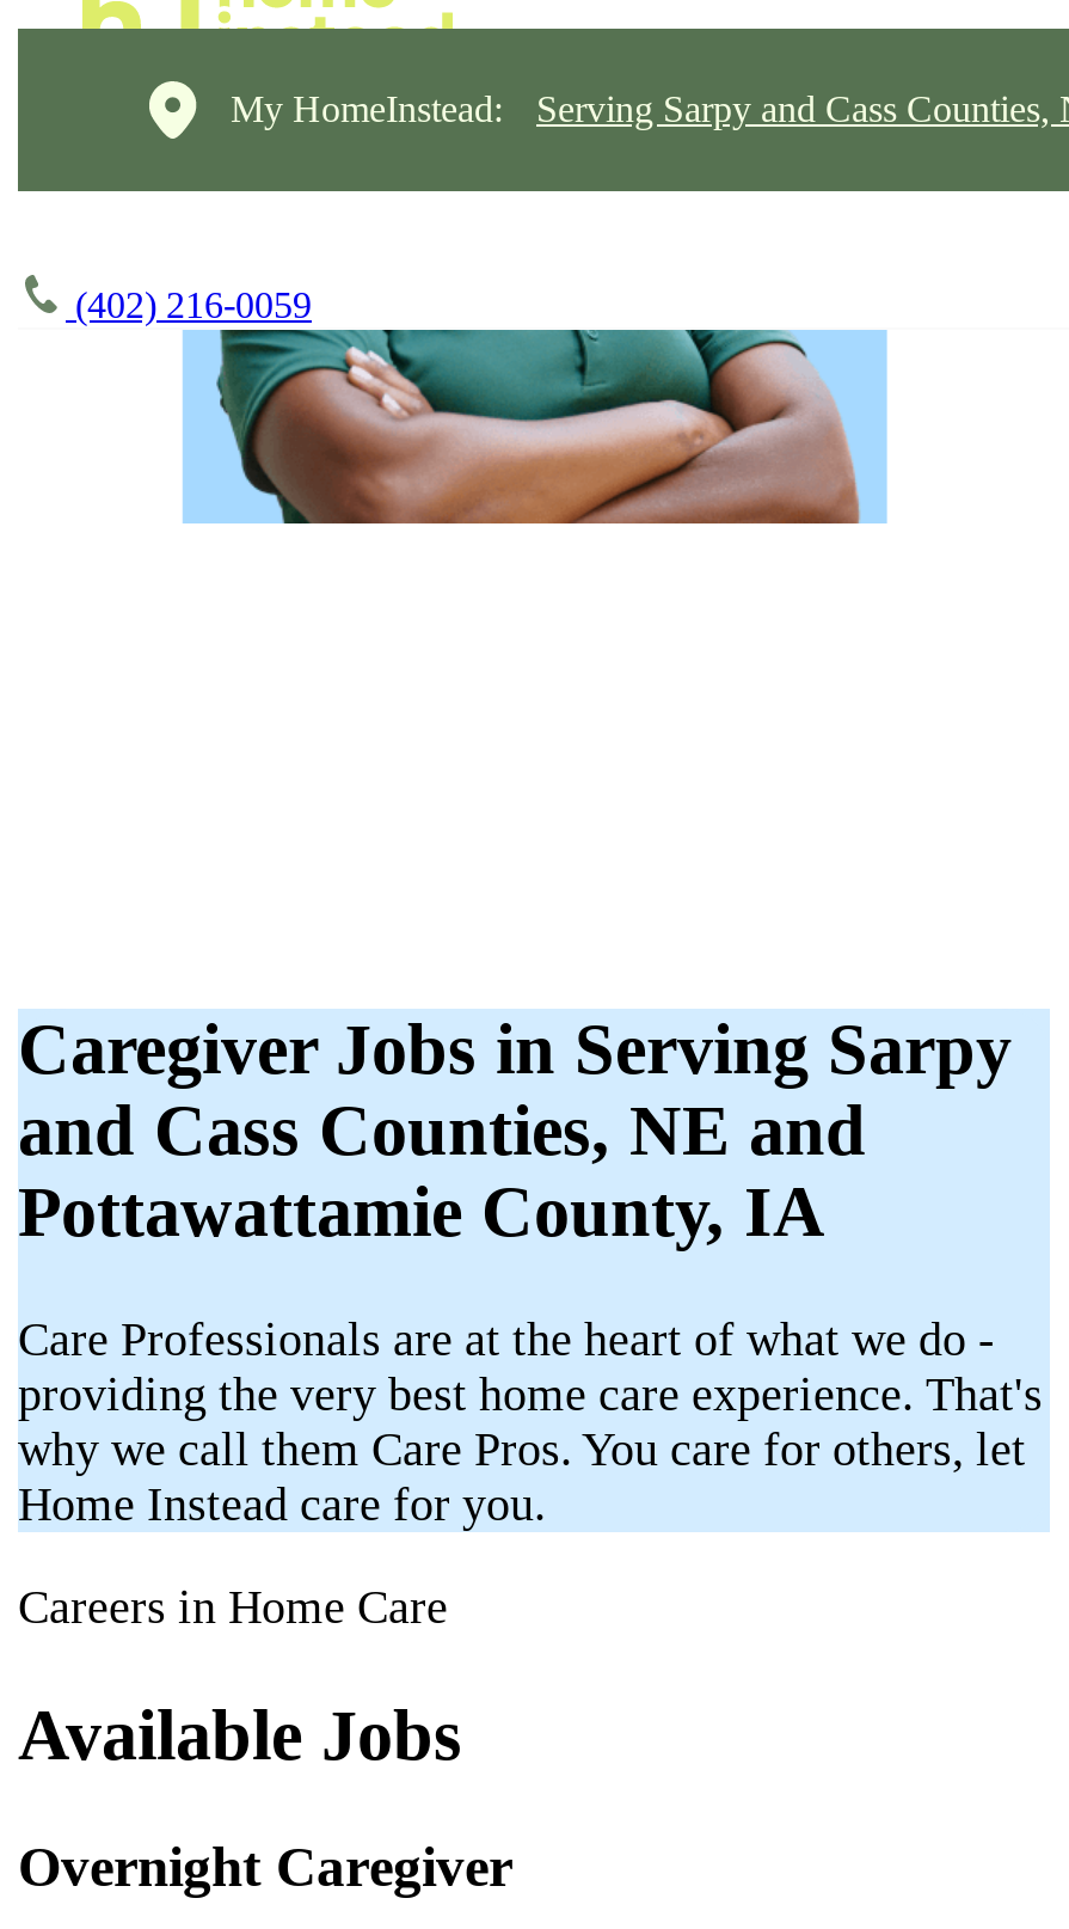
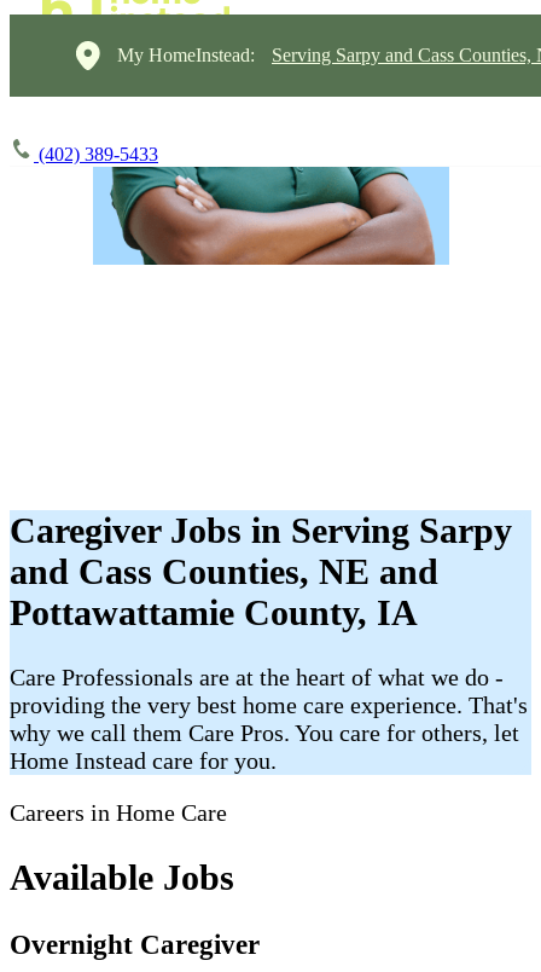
[75,284,312,325] (402) 216-0059 -> [39,144,158,164] (402) 389-5433

